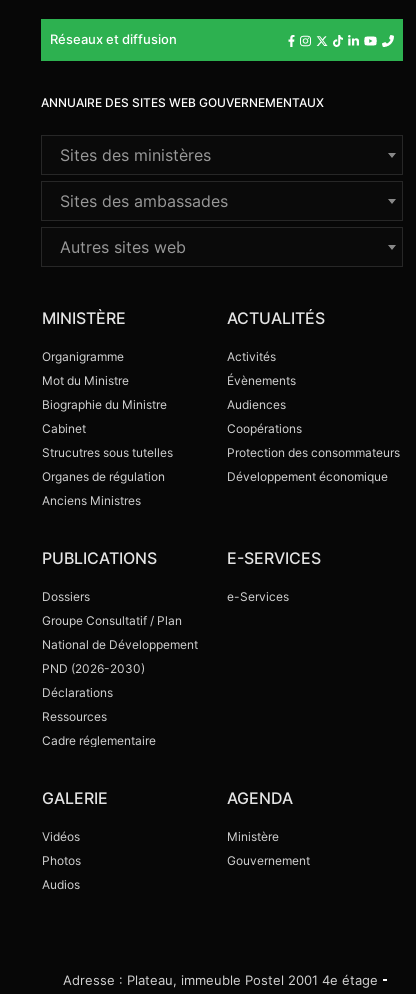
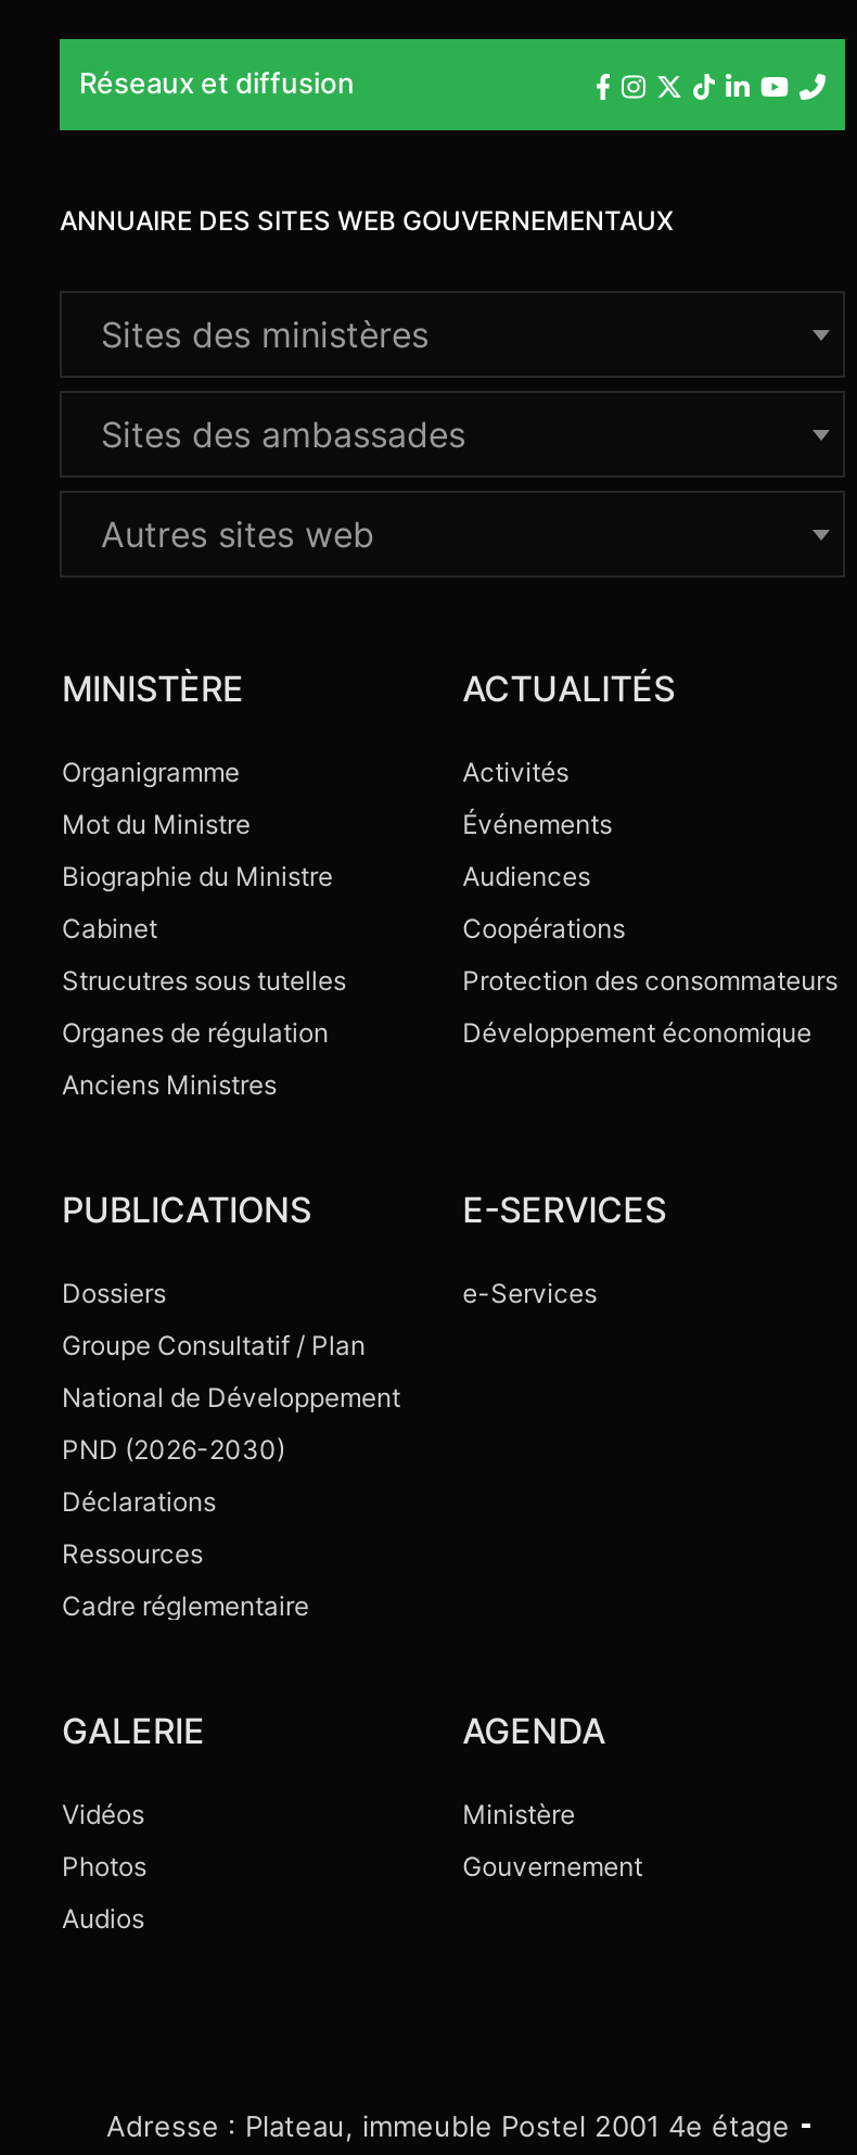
[227,373,296,388] Évènements -> [462,808,612,840] Événements

